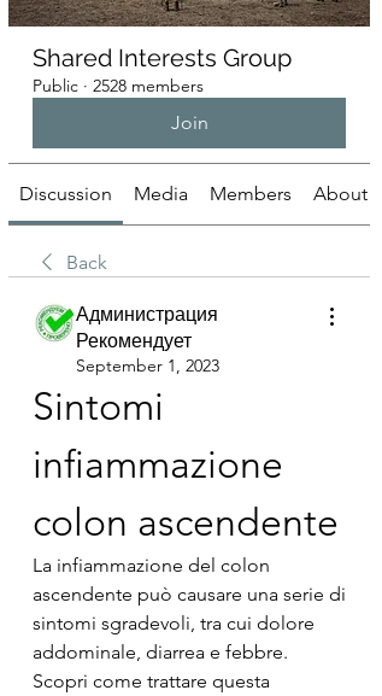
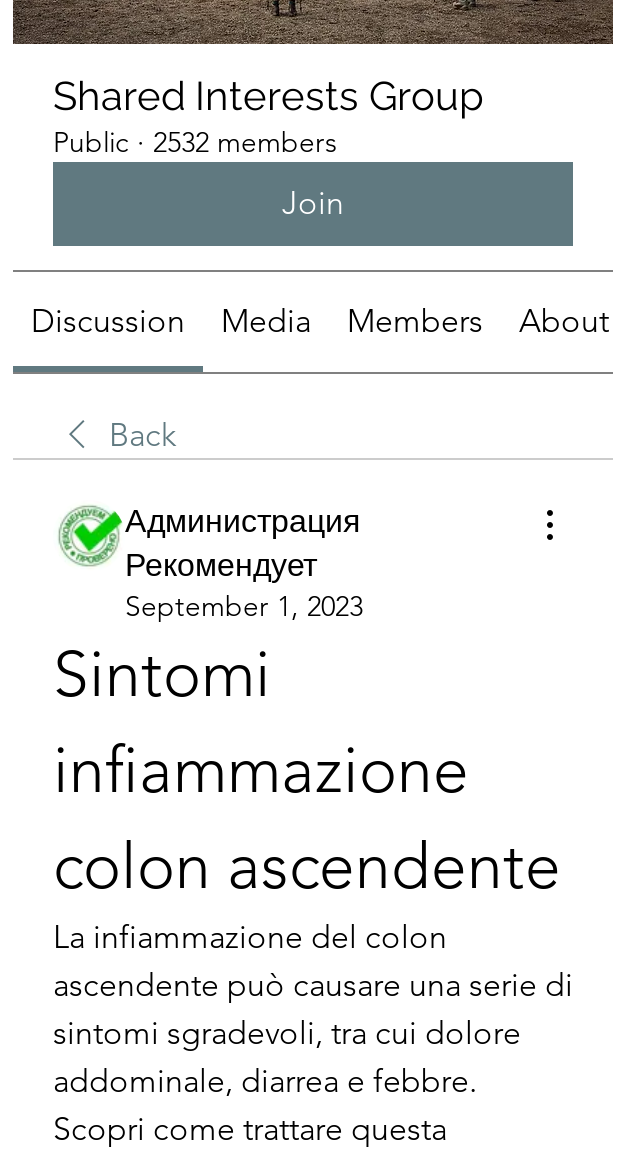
[33,75,204,96] Public · 2528 members -> [53,124,337,160] Public · 2532 members

